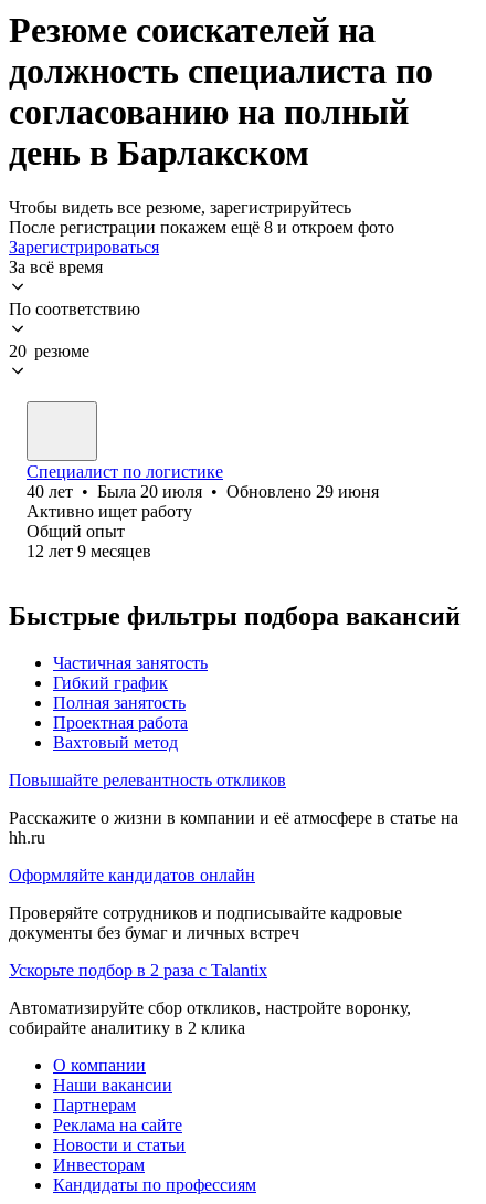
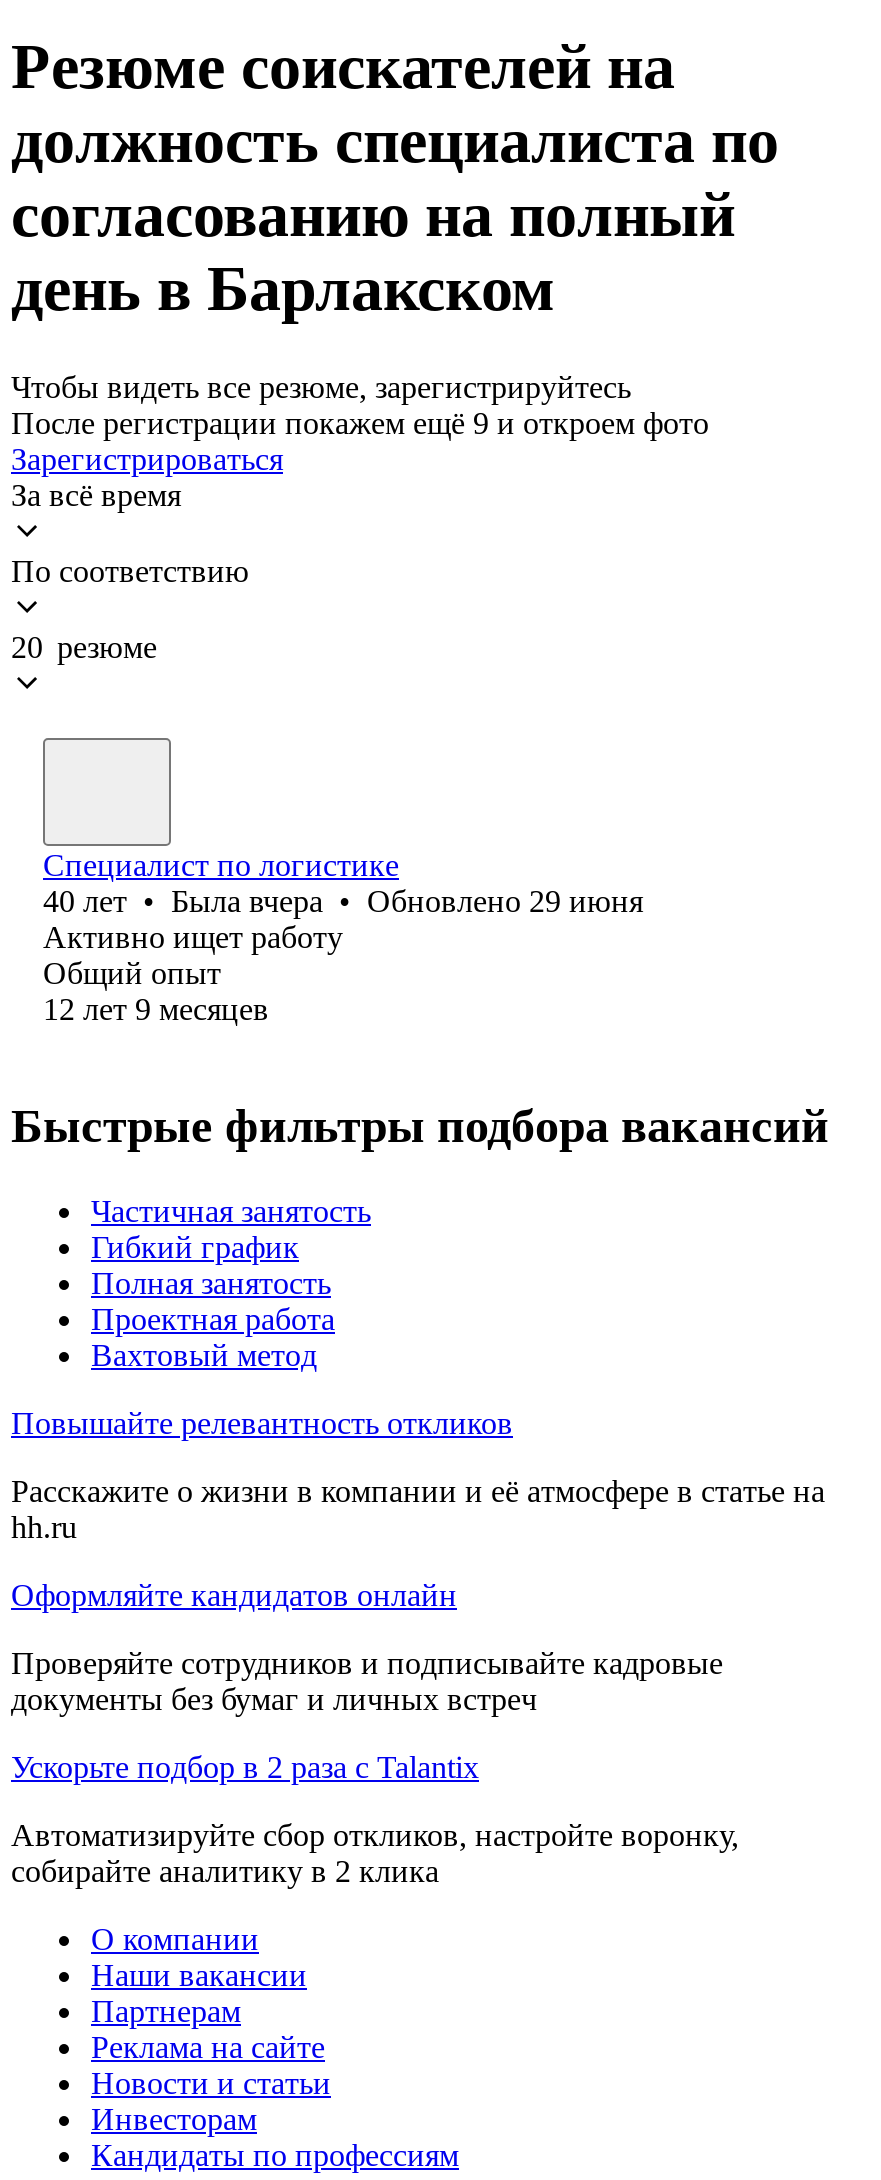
[9,218,394,236] После регистрации покажем ещё 8 и откроем фото -> [11,406,709,440] После регистрации покажем ещё 9 и откроем фото
[27,482,379,501] 40 лет • Была 20 июля • Обновлено 29 июня -> [43,884,643,918] 40 лет • Была вчера • Обновлено 29 июня

